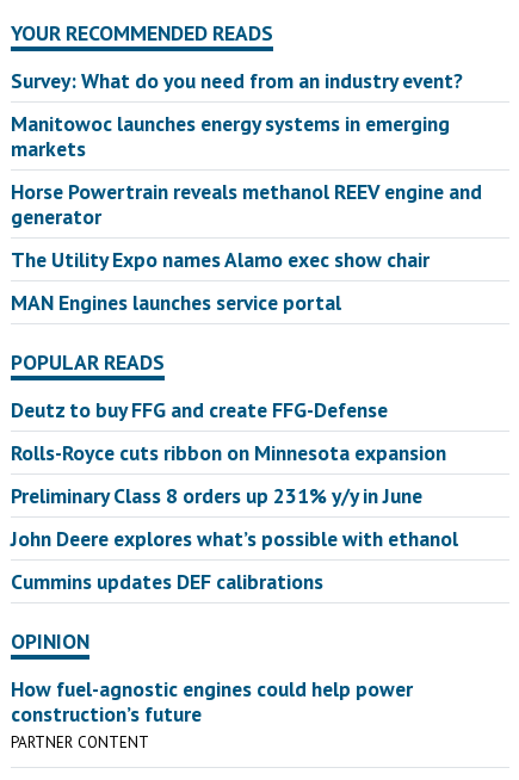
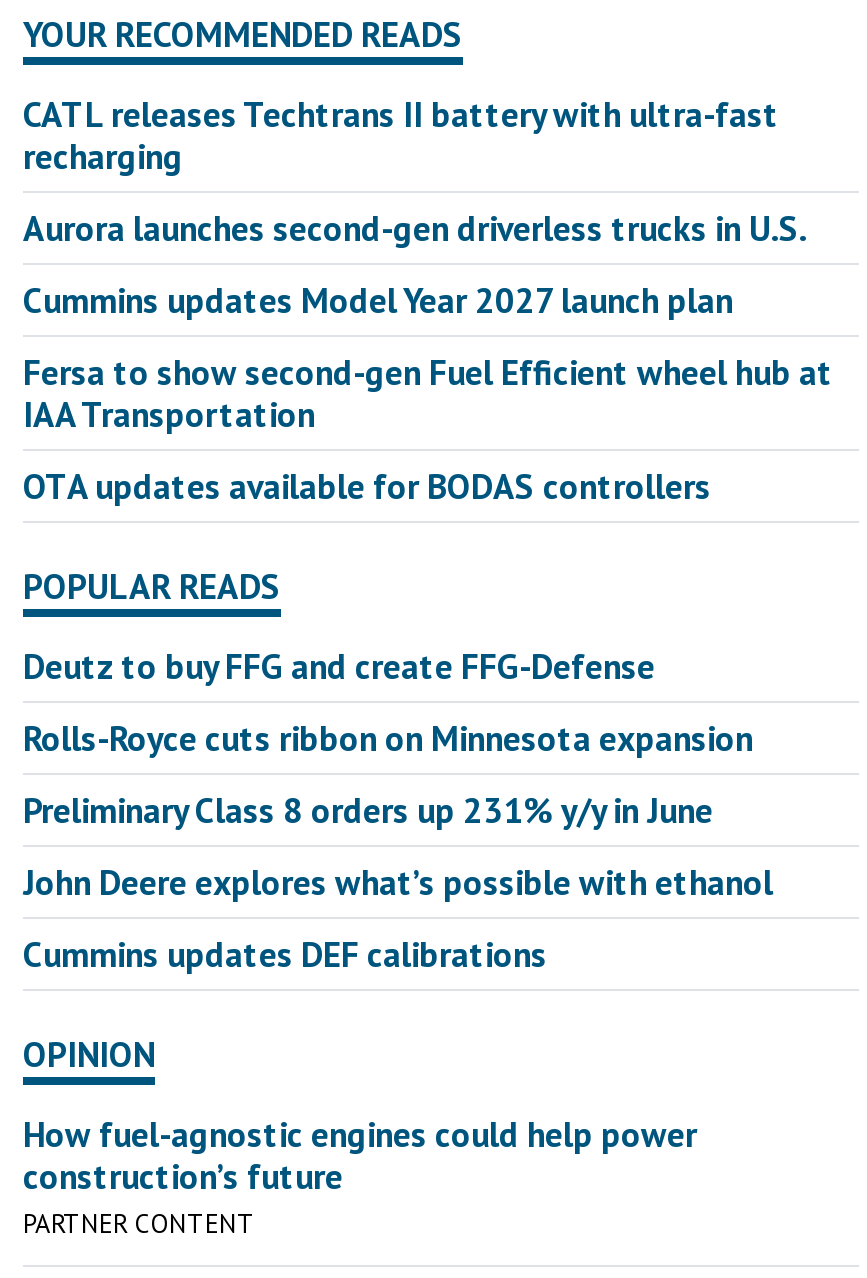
[11,67,463,94] Survey: What do you need from an industry event? -> [23,91,779,179] CATL releases Techtrans II battery with ultra-fast | recharging
[11,109,450,162] Manitowoc launches energy systems in emerging | markets -> [23,205,807,251] Aurora launches second-gen driverless trucks in U.S.
[11,177,482,230] Horse Powertrain reveals methanol REEV engine and | generator -> [23,277,733,323] Cummins updates Model Year 2027 launch plan
[11,245,430,273] The Utility Expo names Alamo exec show chair -> [23,349,833,437] Fersa to show second-gen Fuel Efficient wheel hub at | IAA Transportation
[11,288,341,316] MAN Engines launches service portal -> [23,463,711,509] OTA updates available for BODAS controllers

